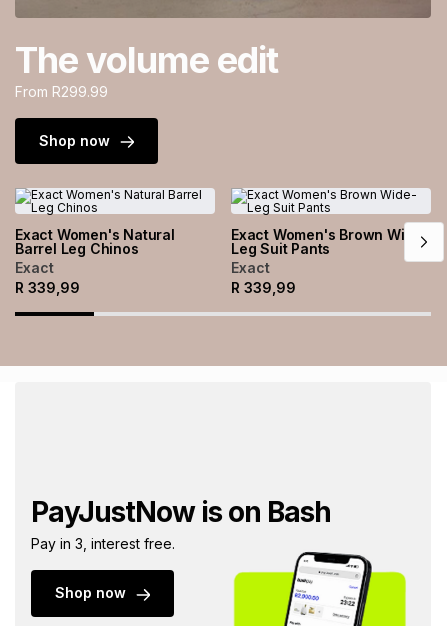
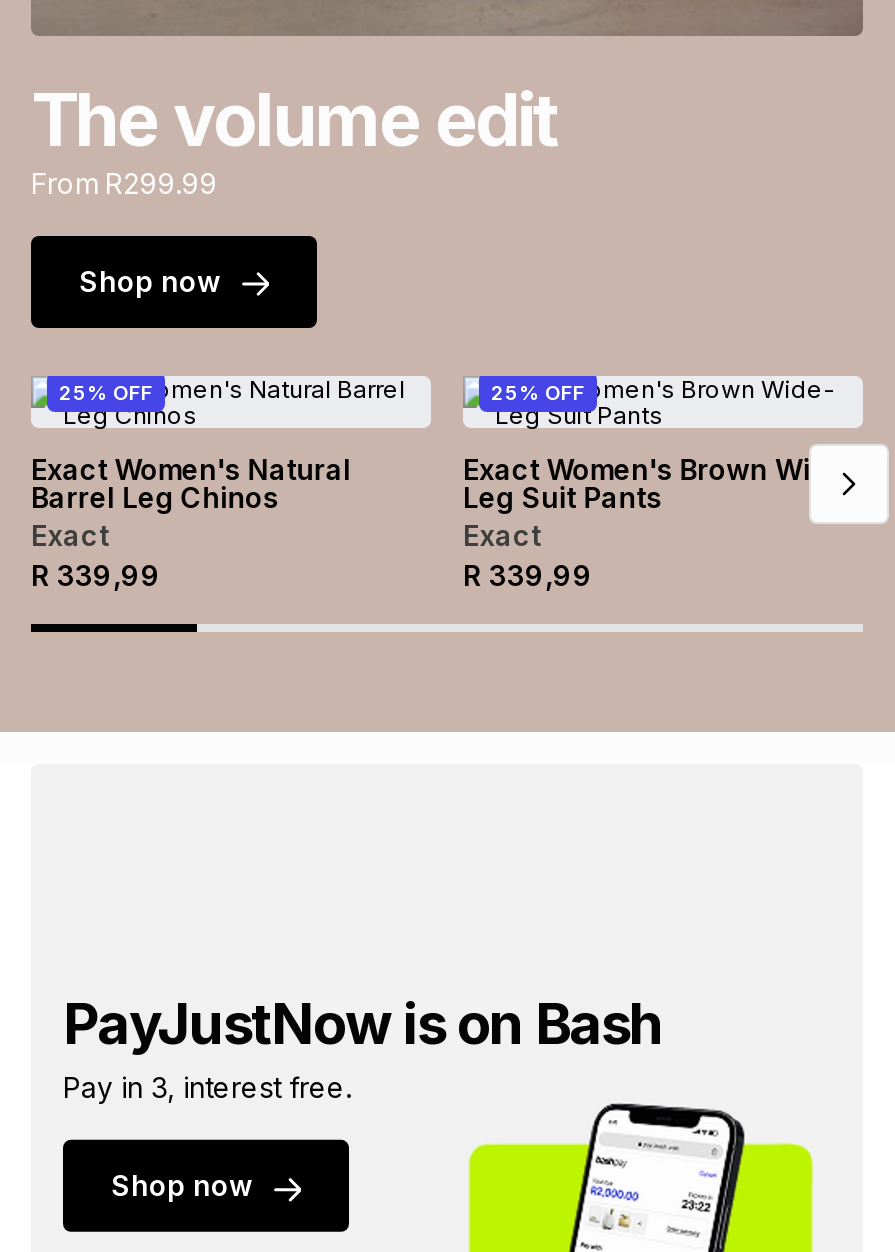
none -> [59,380,153,404] 25% OFF
none -> [491,380,585,404] 25% OFF

